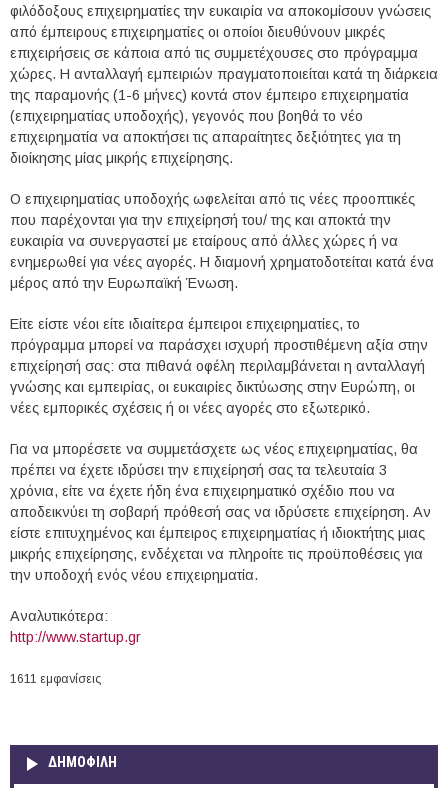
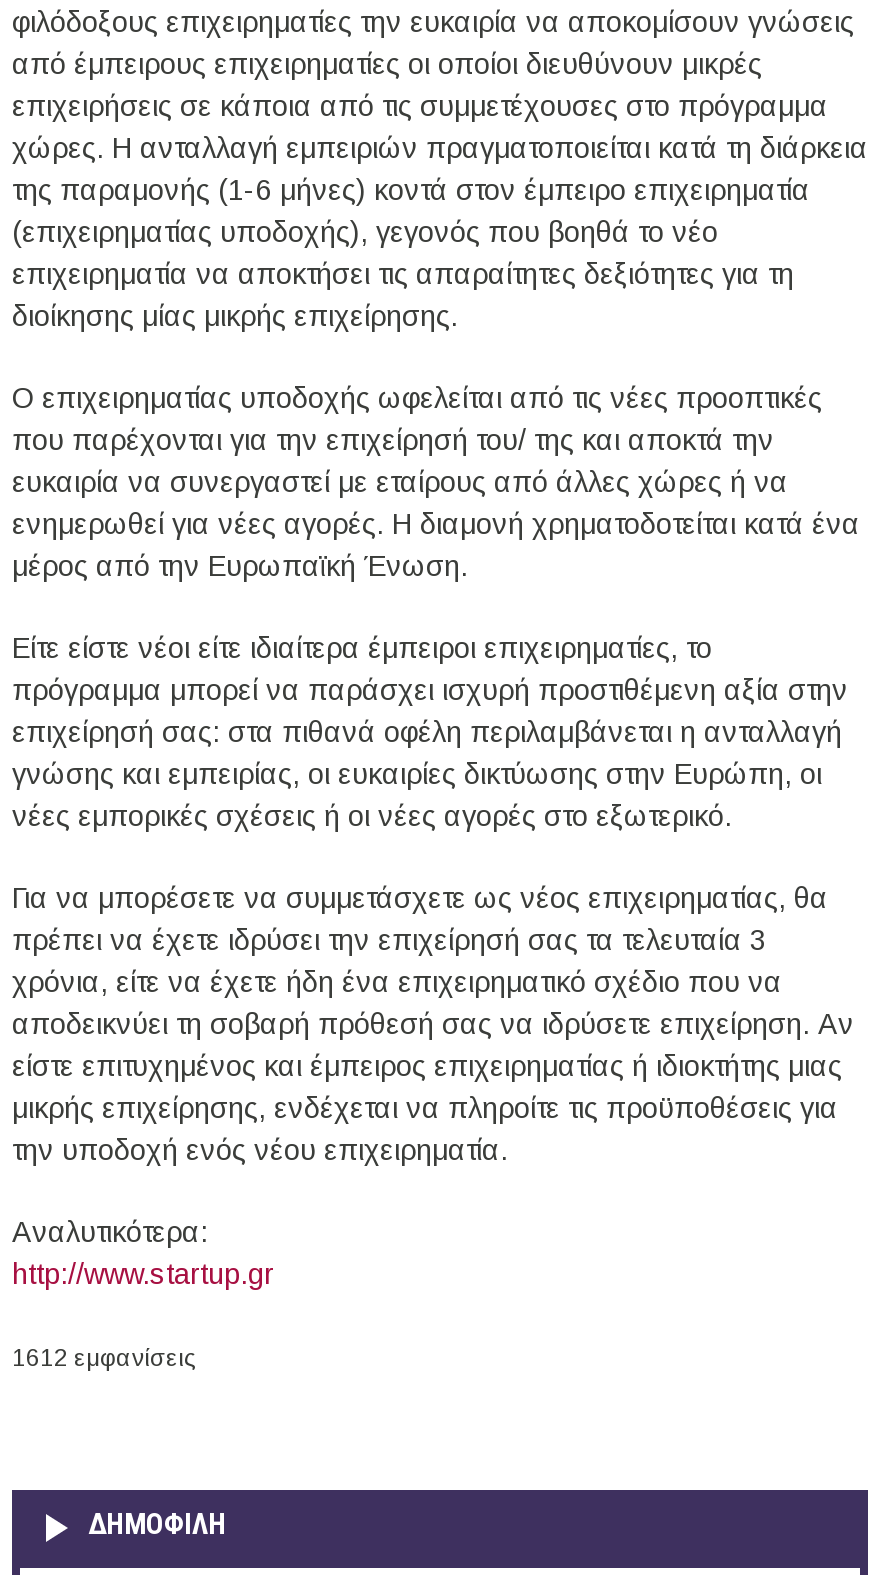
[10,672,101,686] 1611 εμφανίσεις -> [12,1344,196,1372] 1612 εμφανίσεις

